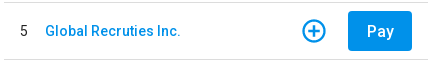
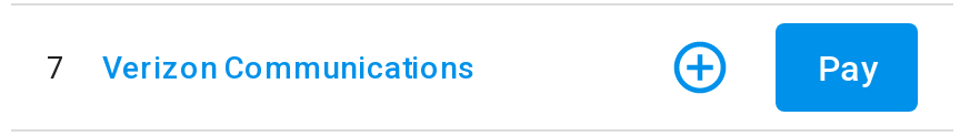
[20,22,181,38] 5 | Global Recruties Inc. -> [47,49,476,84] 7 | Verizon Communications

